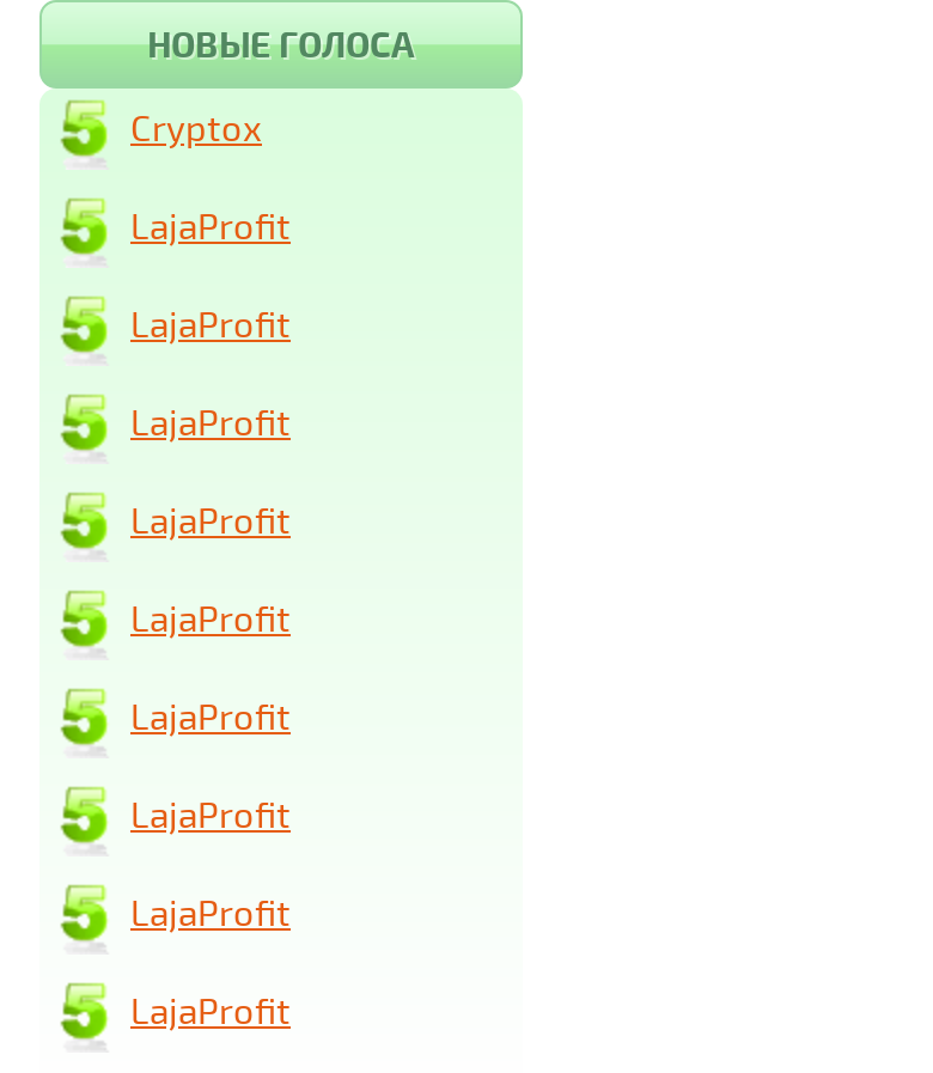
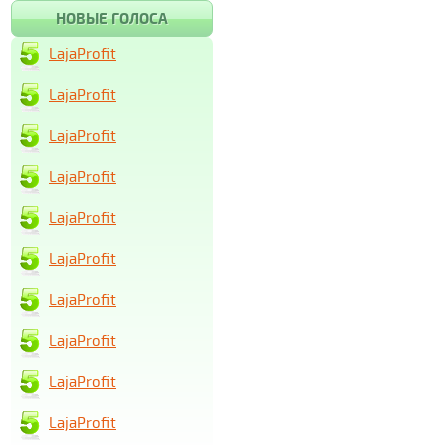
[130,105,262,148] Cryptox -> [49,44,116,62] LajaProfit

